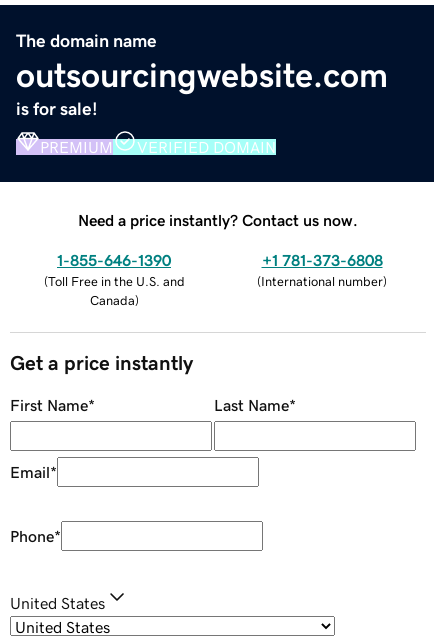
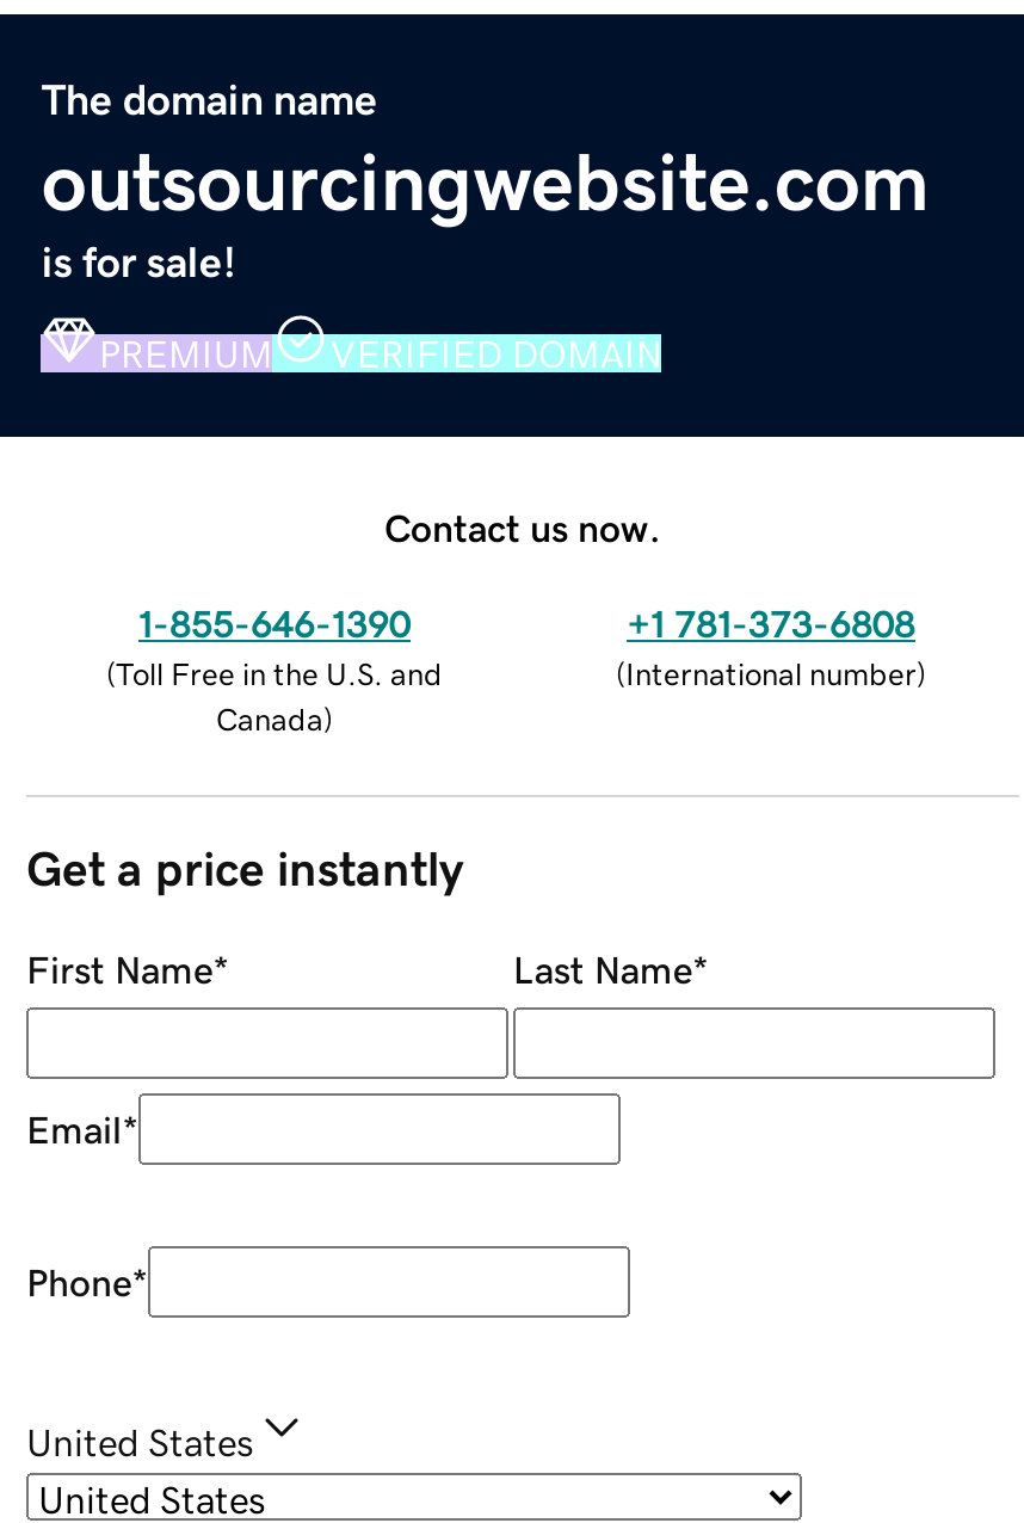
[78,212,358,228] Need a price instantly? Contact us now. -> [384,508,661,546] Contact us now.

